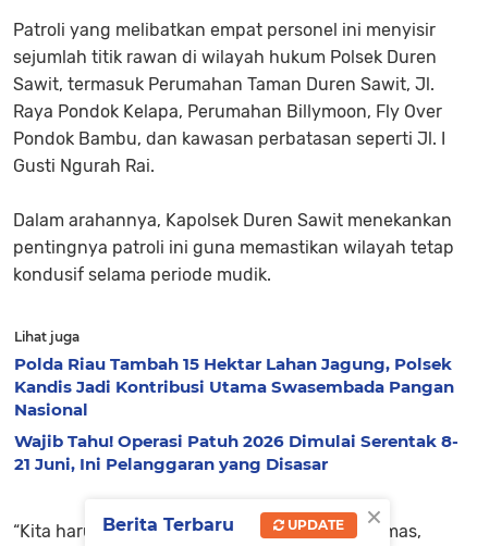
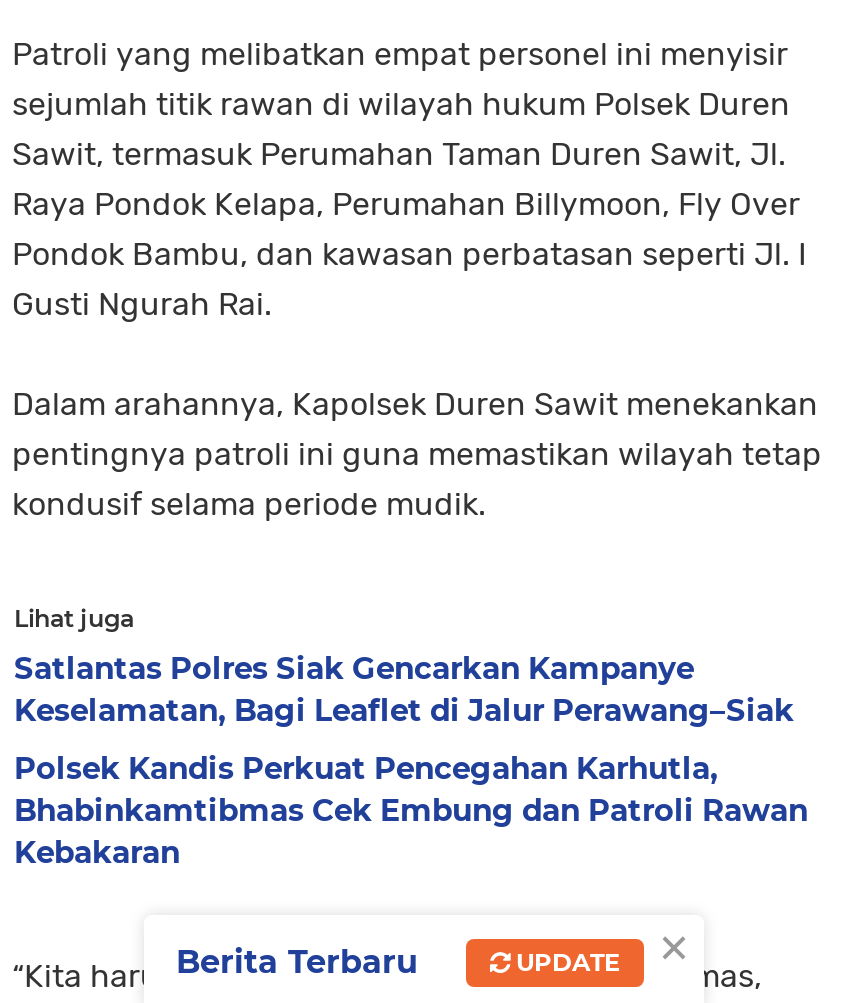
[14,354,454,420] Polda Riau Tambah 15 Hektar Lahan Jagung, Polsek | Kandis Jadi Kontribusi Utama Swasembada Pangan | Nasional -> [14,649,794,729] Satlantas Polres Siak Gencarkan Kampanye | Keselamatan, Bagi Leaflet di Jalur Perawang–Siak
[14,431,458,474] Wajib Tahu! Operasi Patuh 2026 Dimulai Serentak 8- | 21 Juni, Ini Pelanggaran yang Disasar -> [14,749,808,871] Polsek Kandis Perkuat Pencegahan Karhutla, | Bhabinkamtibmas Cek Embung dan Patroli Rawan | Kebakaran

